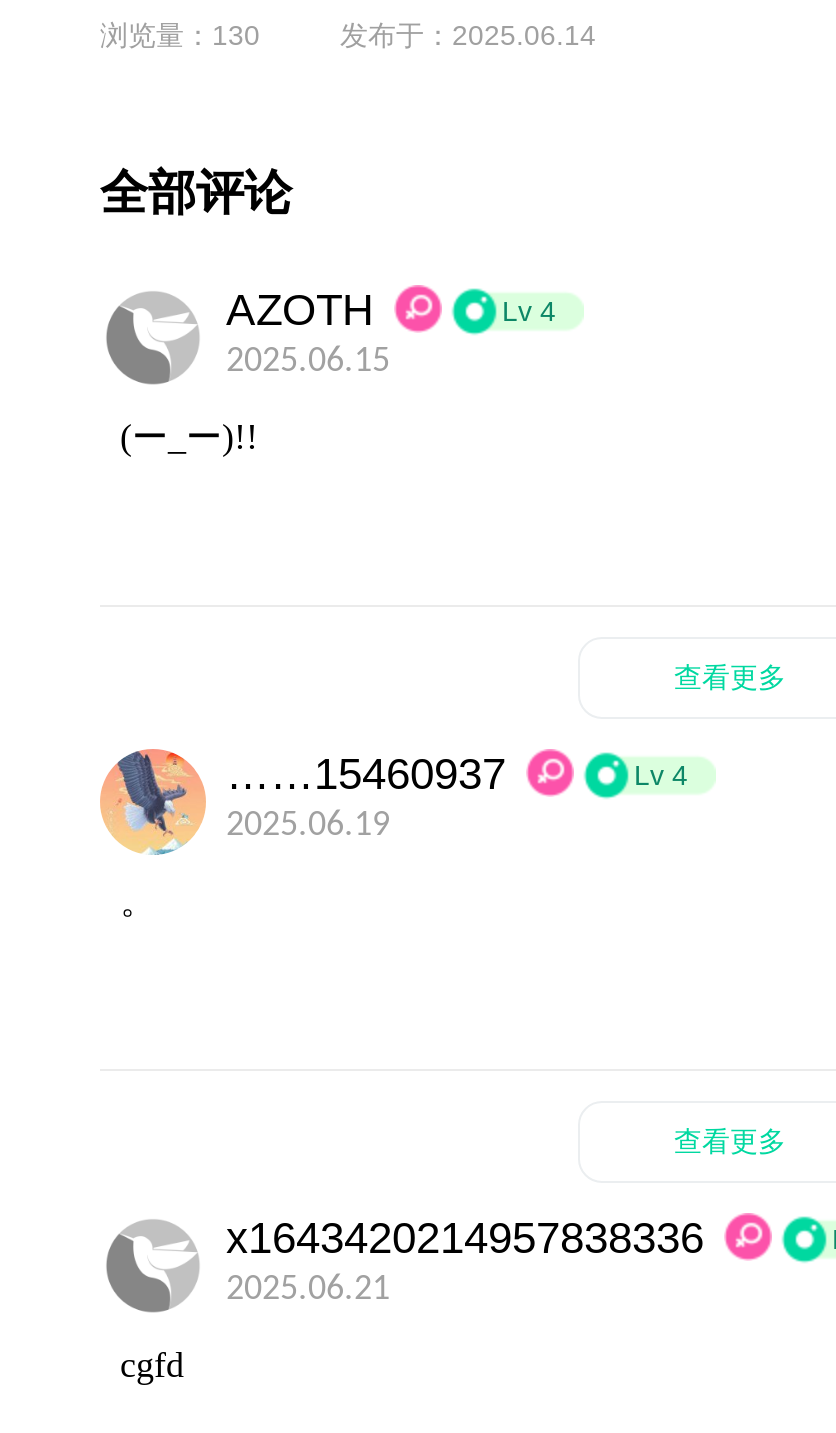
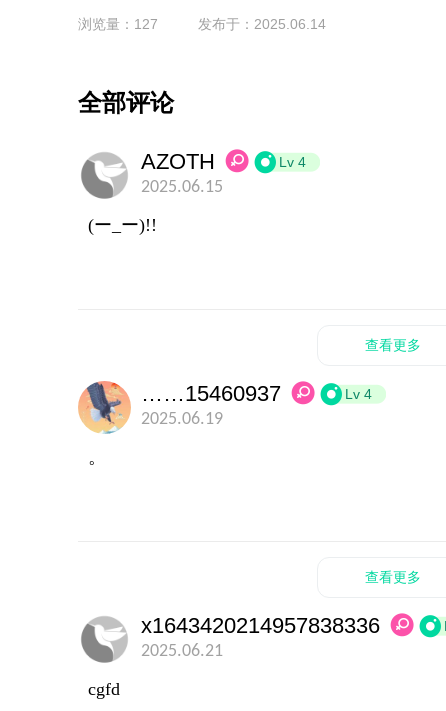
[100,19,260,51] 浏览量：130 -> [78,16,158,32] 浏览量：127

